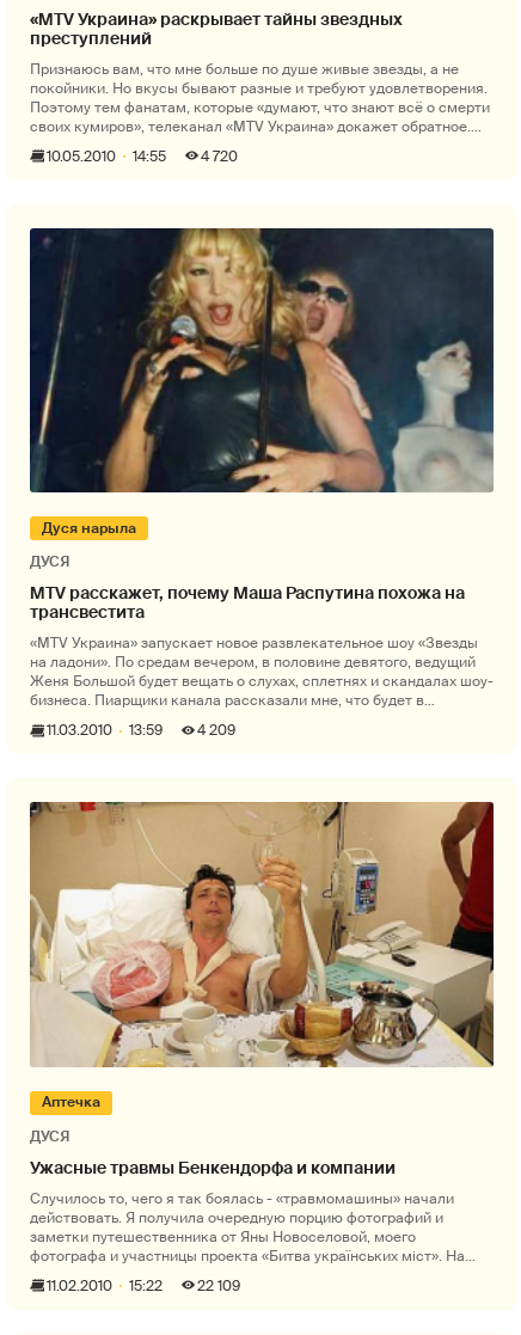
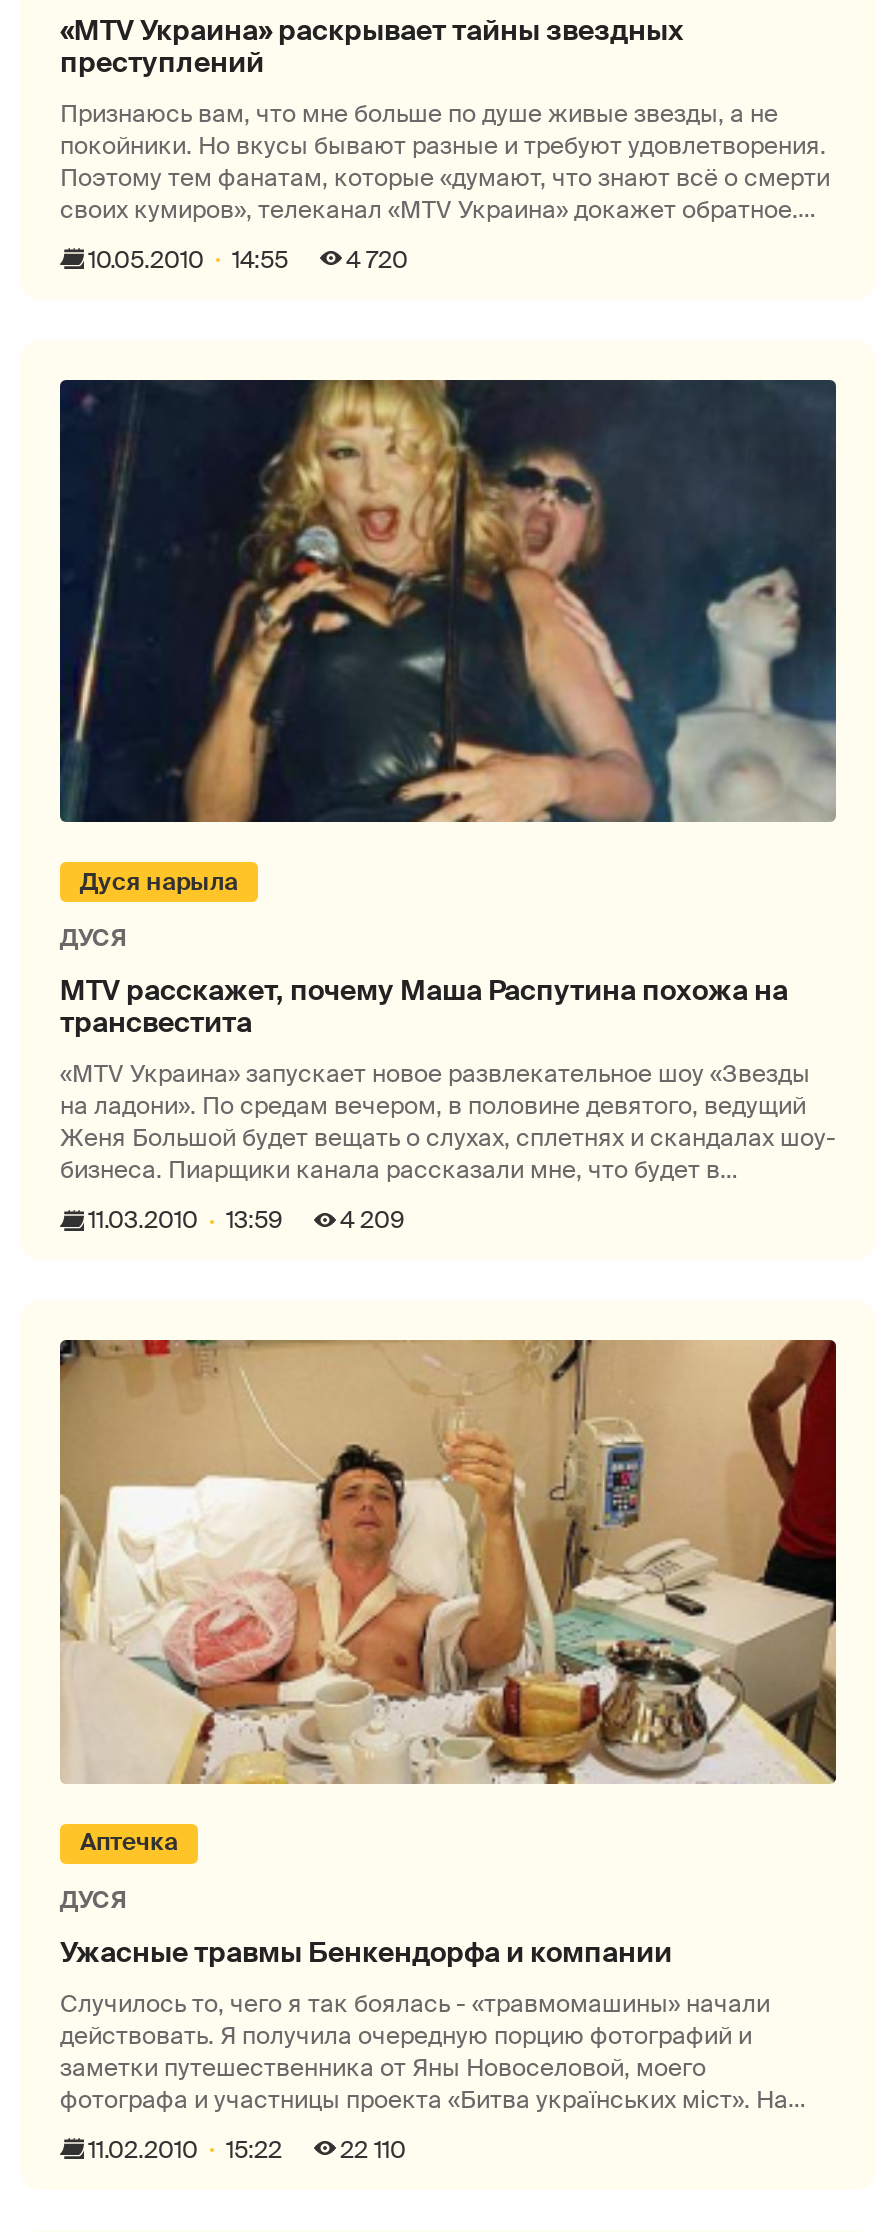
[47,1276,240,1295] 11.02.2010 15:22 22 109 -> [88,2133,406,2165] 11.02.2010 15:22 22 110

